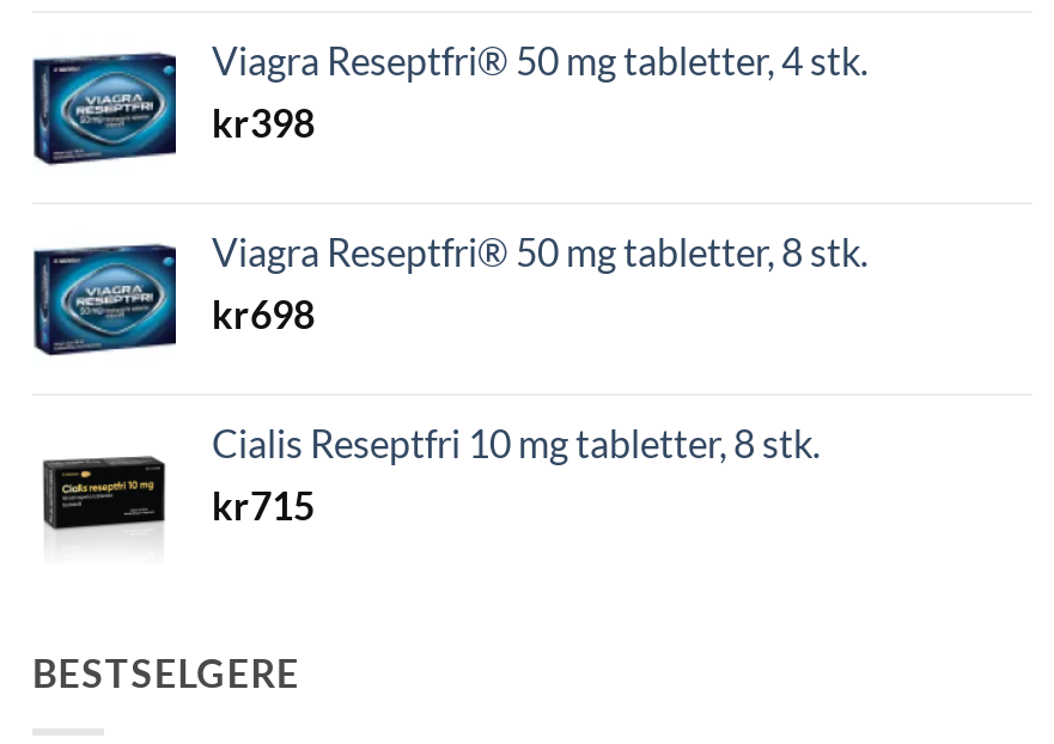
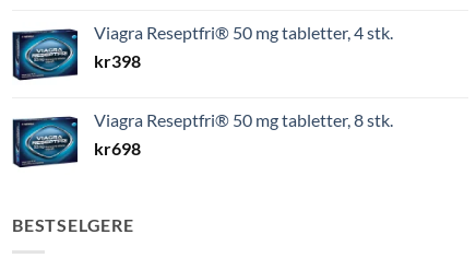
[42,420,820,537] [image] | Cialis Reseptfri 10 mg tabletter, 8 stk. | kr715 -> none

